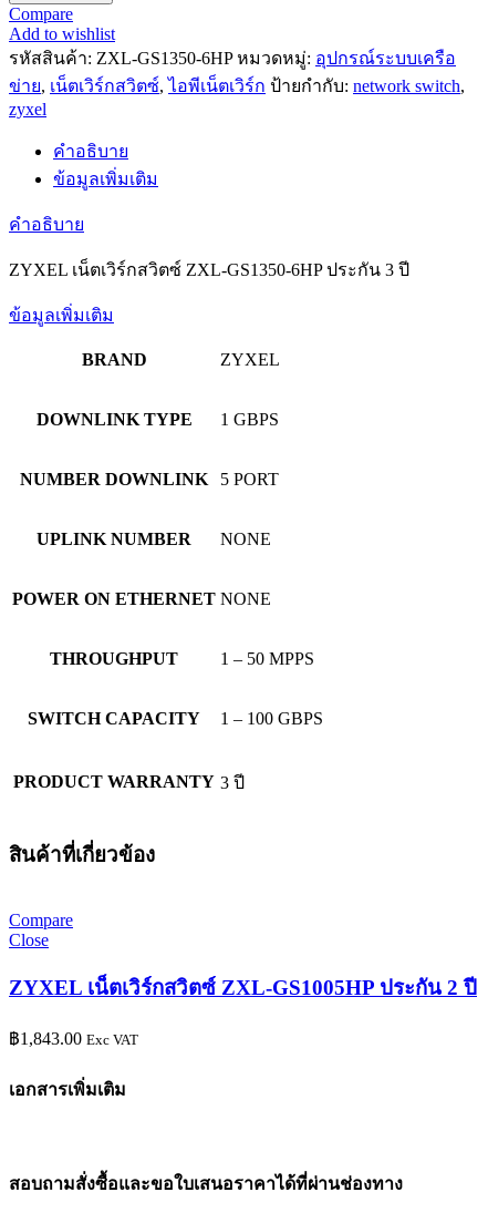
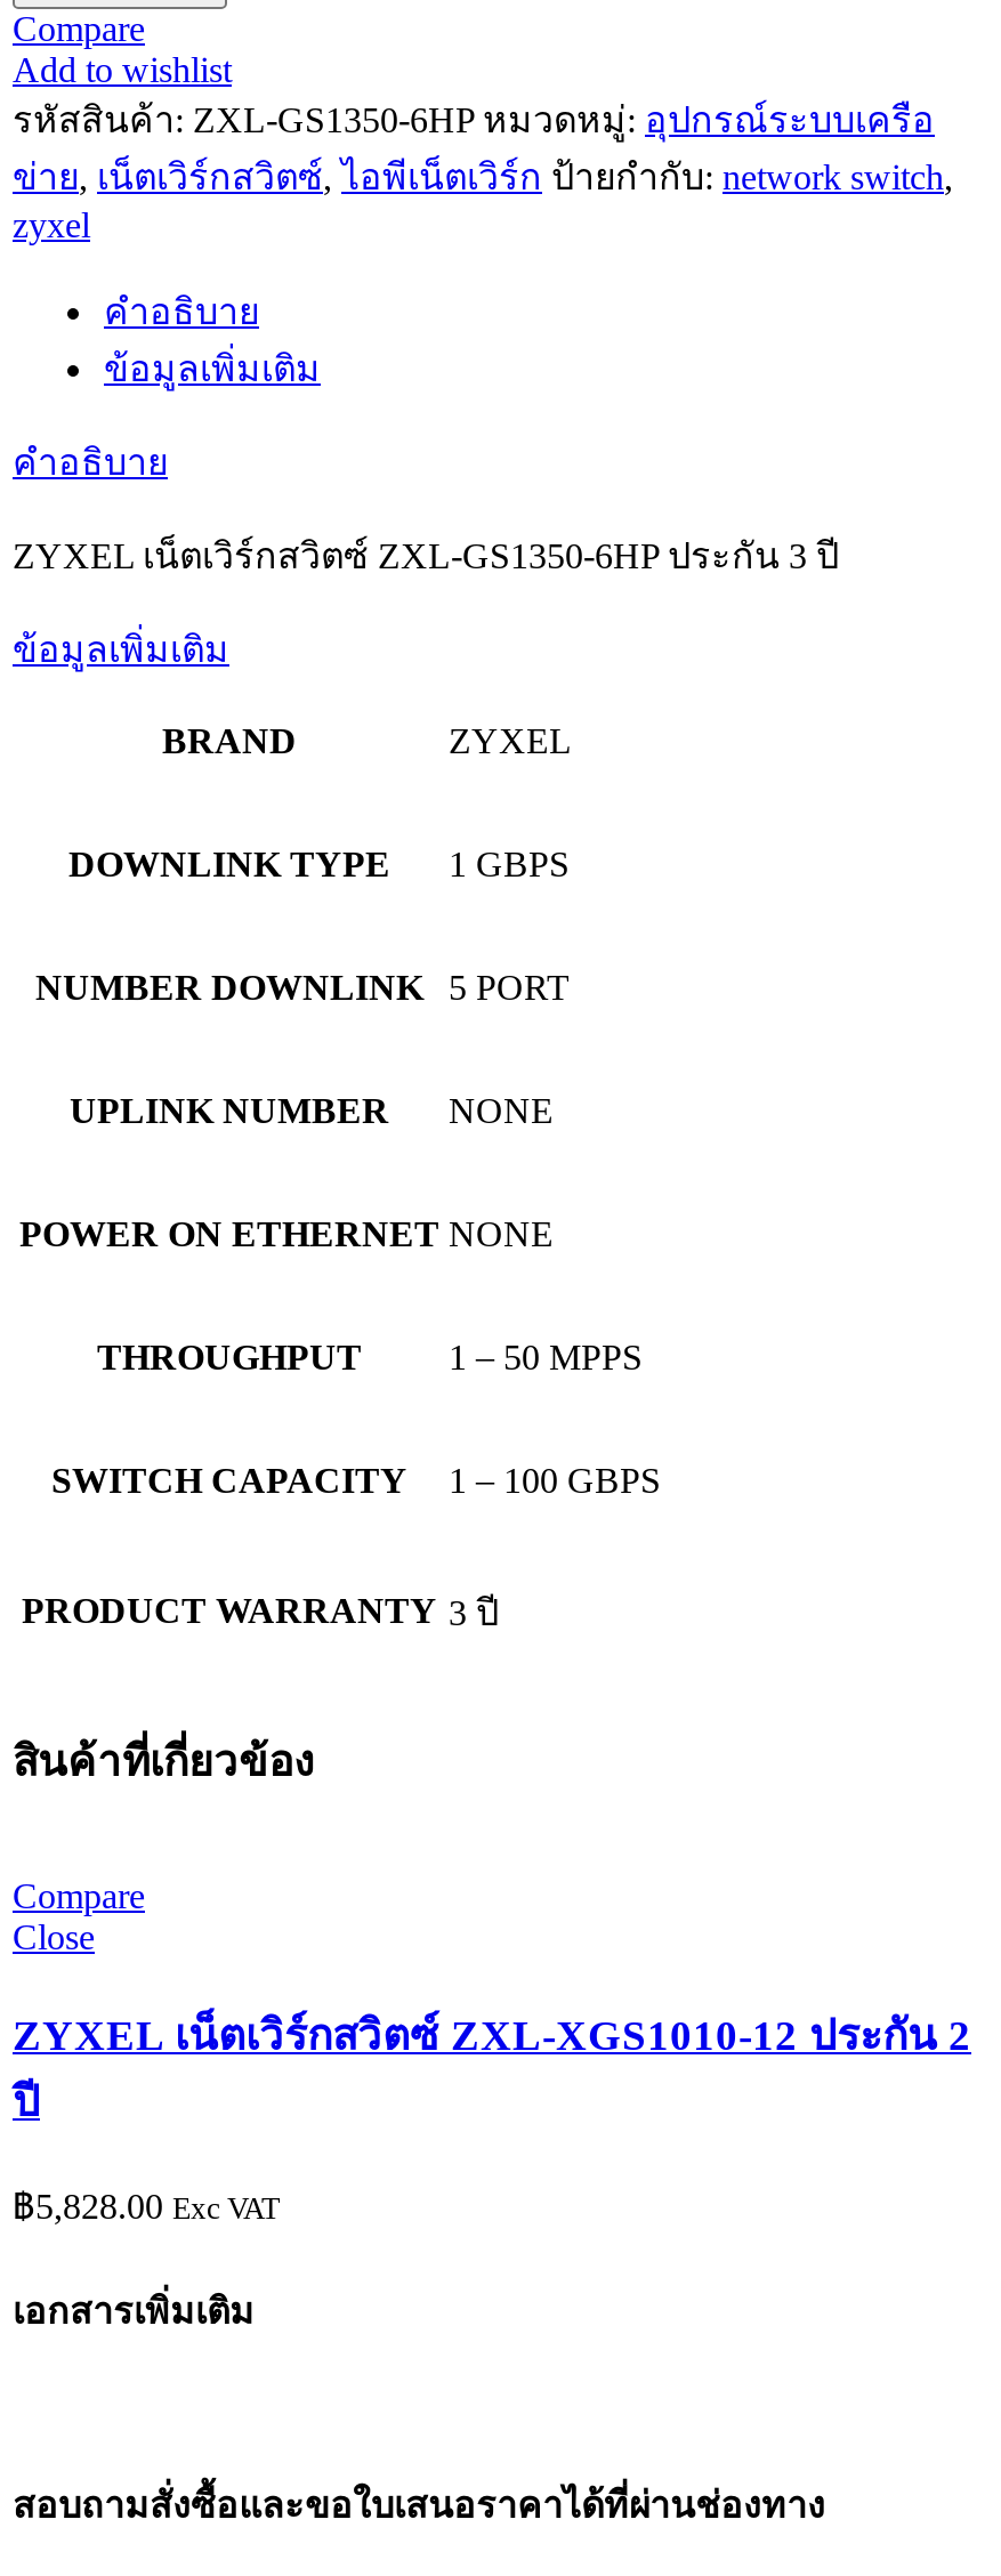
[9,976,477,999] ZYXEL เน็ตเวิร์กสวิตซ์ ZXL-GS1005HP ประกัน 2 ปี -> [13,2011,971,2125] ZYXEL เน็ตเวิร์กสวิตซ์ ZXL-XGS1010-12 ประกัน 2 | ปี
[9,1029,138,1048] ฿1,843.00 Exc VAT -> [13,2186,280,2225] ฿5,828.00 Exc VAT

